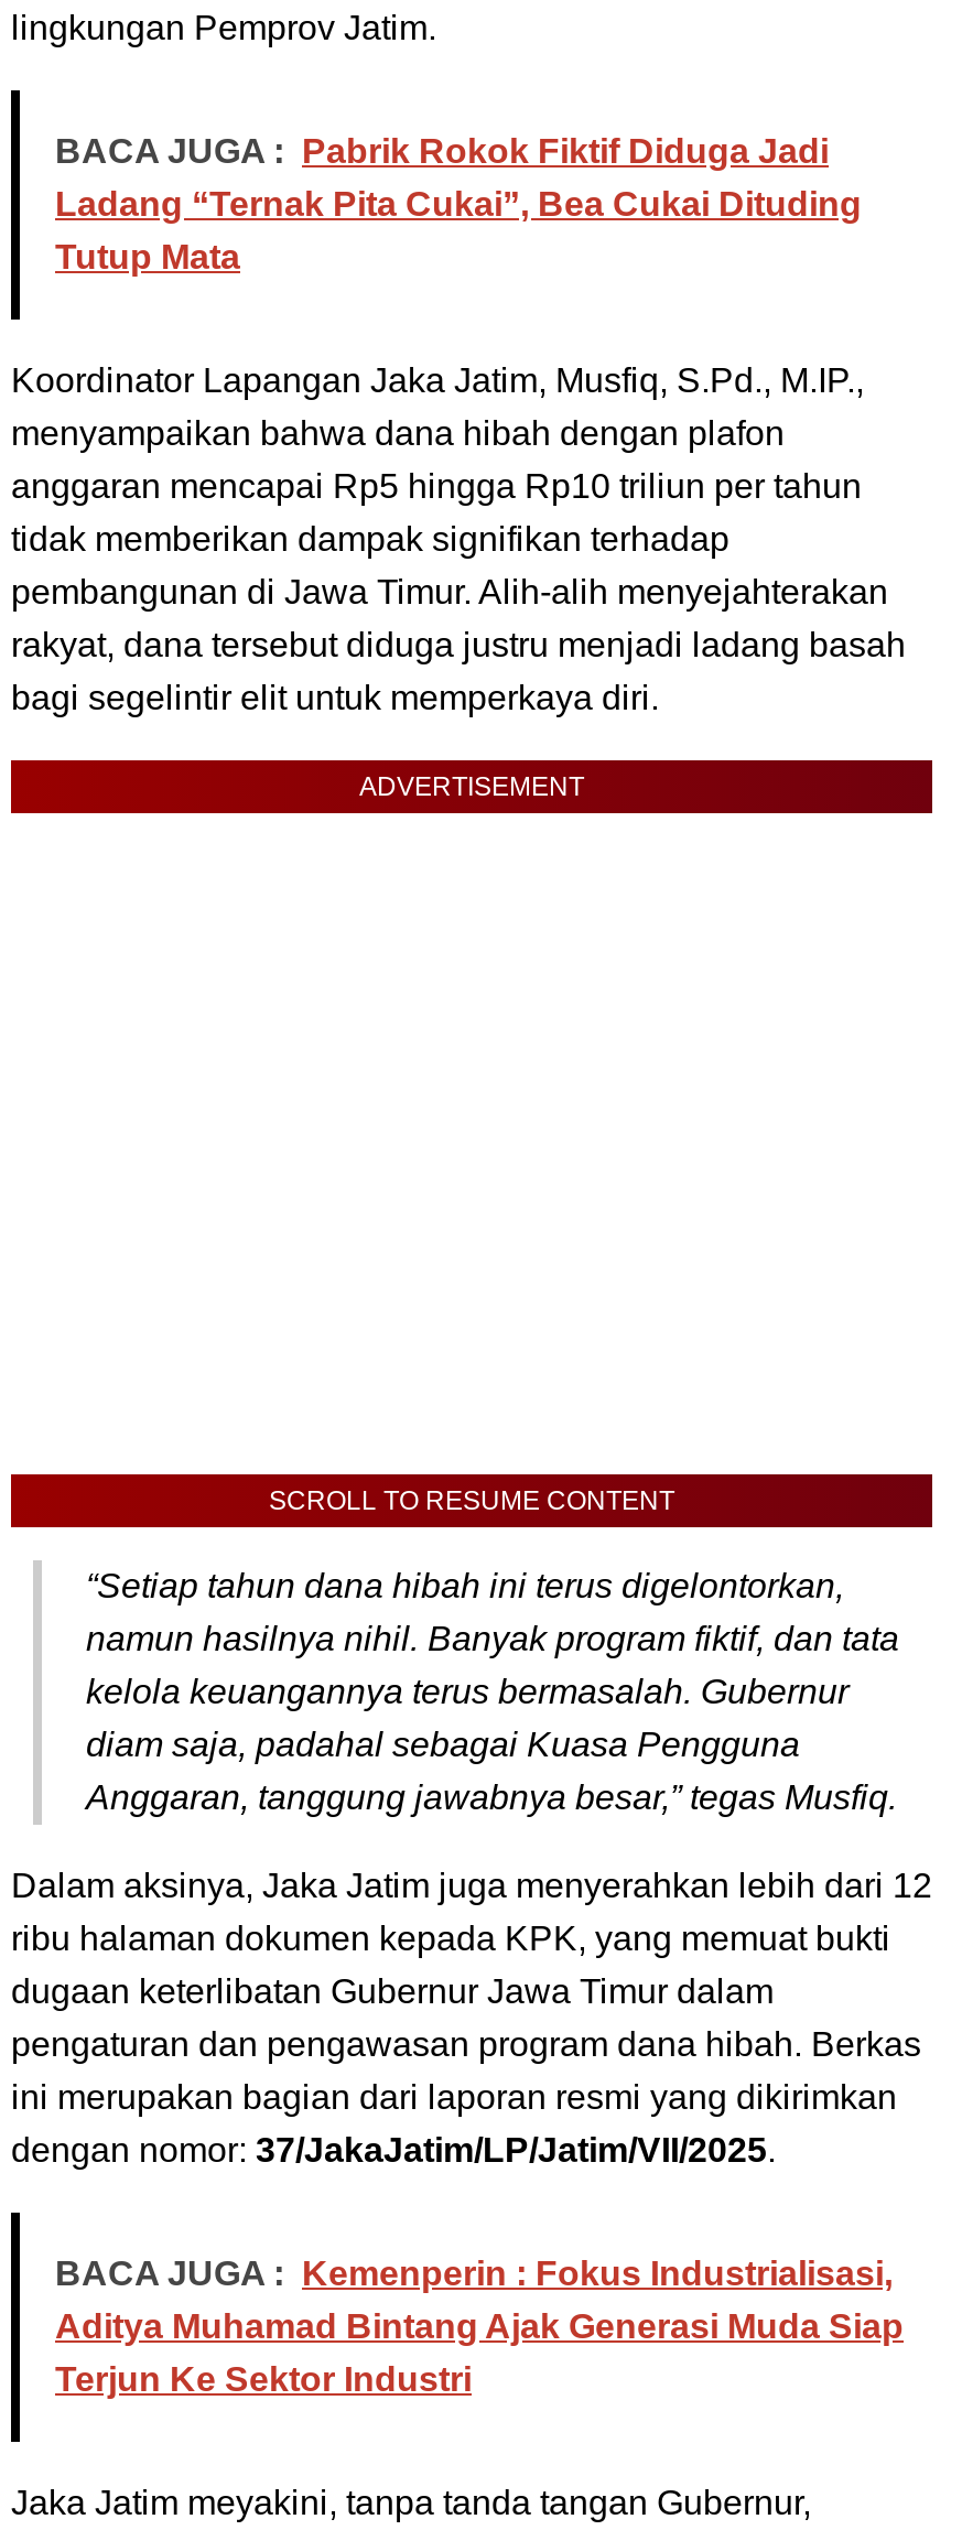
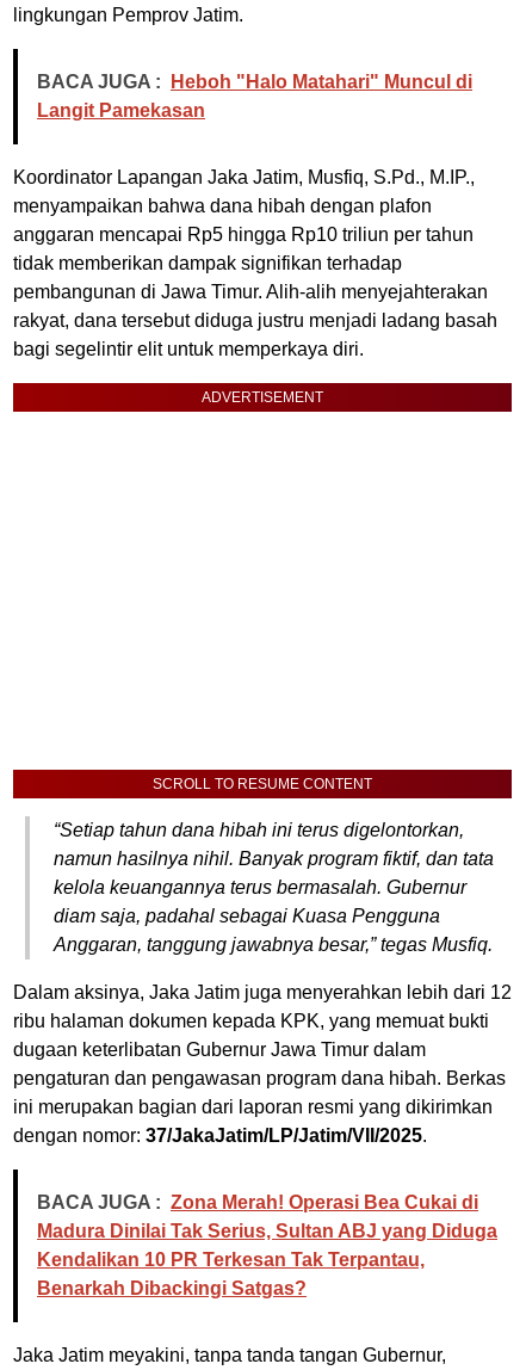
[55,131,862,275] BACA JUGA : Pabrik Rokok Fiktif Diduga Jadi | Ladang “Ternak Pita Cukai”, Bea Cukai Dituding | Tutup Mata -> [37,71,472,120] BACA JUGA : Heboh "Halo Matahari" Muncul di | Langit Pamekasan
moved [11,361,932,2168] -> [13,167,512,1145]: Koordinator Lapangan Jaka Jatim, Musfiq, S.Pd., M.IP., | menyampaikan bahwa dana hibah dengan plafon | anggaran mencapai Rp5 hingga Rp10 triliun per tahun | ... | ini merupakan bagian dari laporan resmi yang dikirimkan | dengan nomor: 37/JakaJatim/LP/Jatim/VII/2025.
[55,2254,904,2397] BACA JUGA : Kemenperin : Fokus Industrialisasi, | Aditya Muhamad Bintang Ajak Generasi Muda Siap | Terjun Ke Sektor Industri -> [37,1192,497,1298] BACA JUGA : Zona Merah! Operasi Bea Cukai di | Madura Dinilai Tak Serius, Sultan ABJ yang Diduga | Kendalikan 10 PR Terkesan Tak Terpantau, | Benarkah Dibackingi Satgas?

